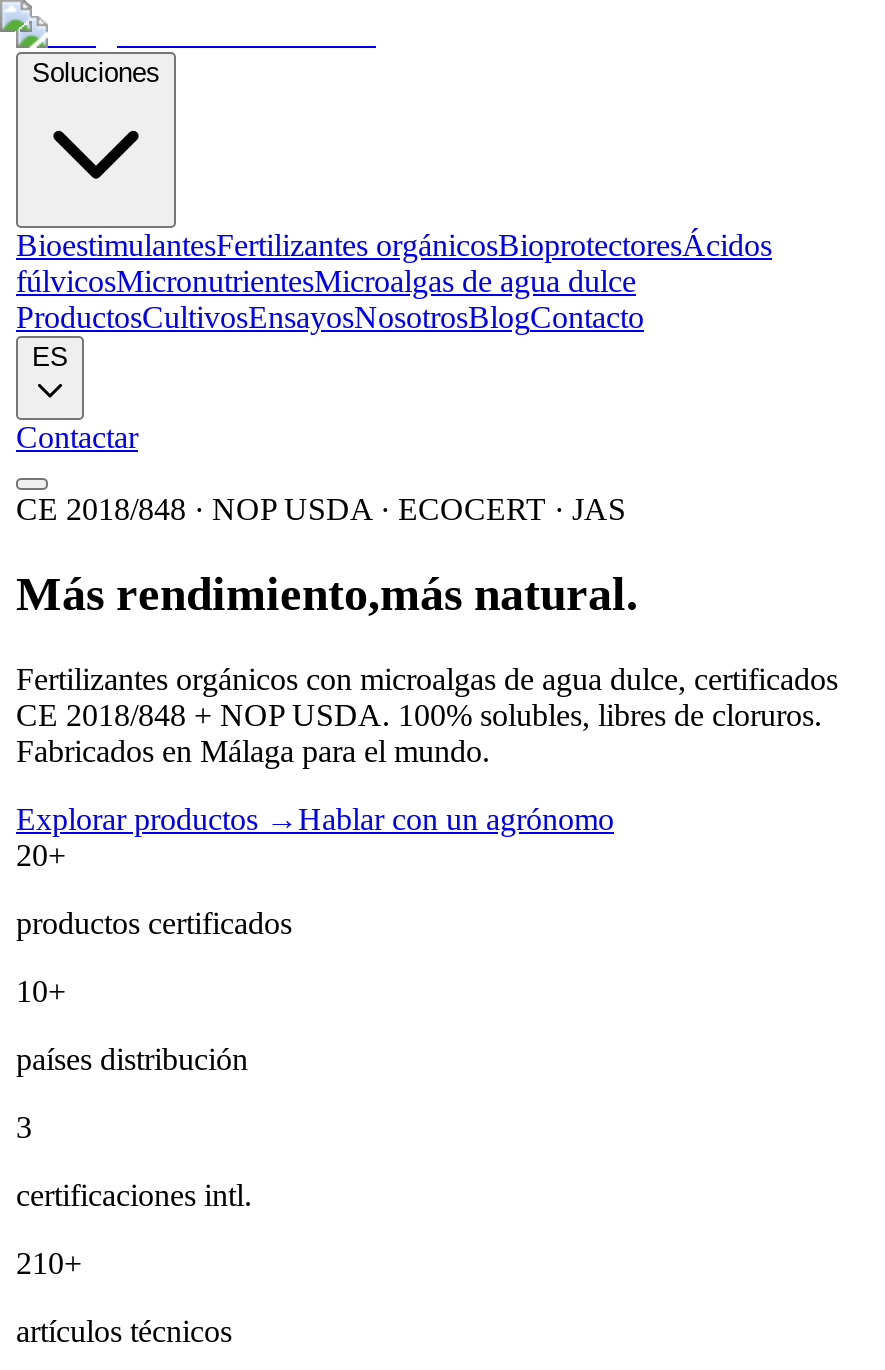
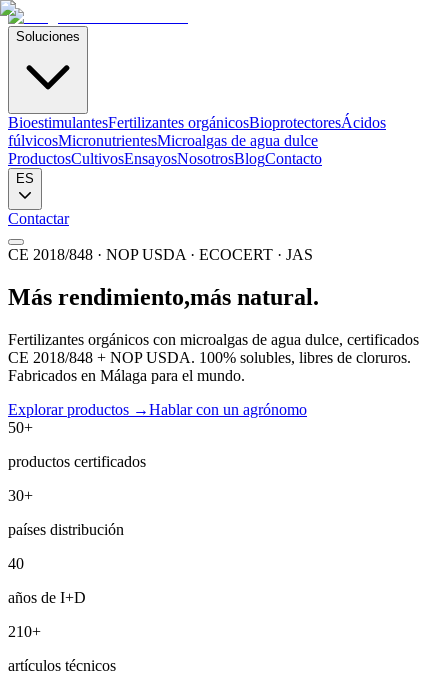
[16,838,66,872] 20+ -> [8,419,33,436] 50+
[16,974,66,1008] 10+ -> [8,487,33,504] 30+
[16,1110,32,1144] 3 -> [8,555,24,572] 40
[16,1178,252,1212] certificaciones intl. -> [8,589,86,606] años de I+D

